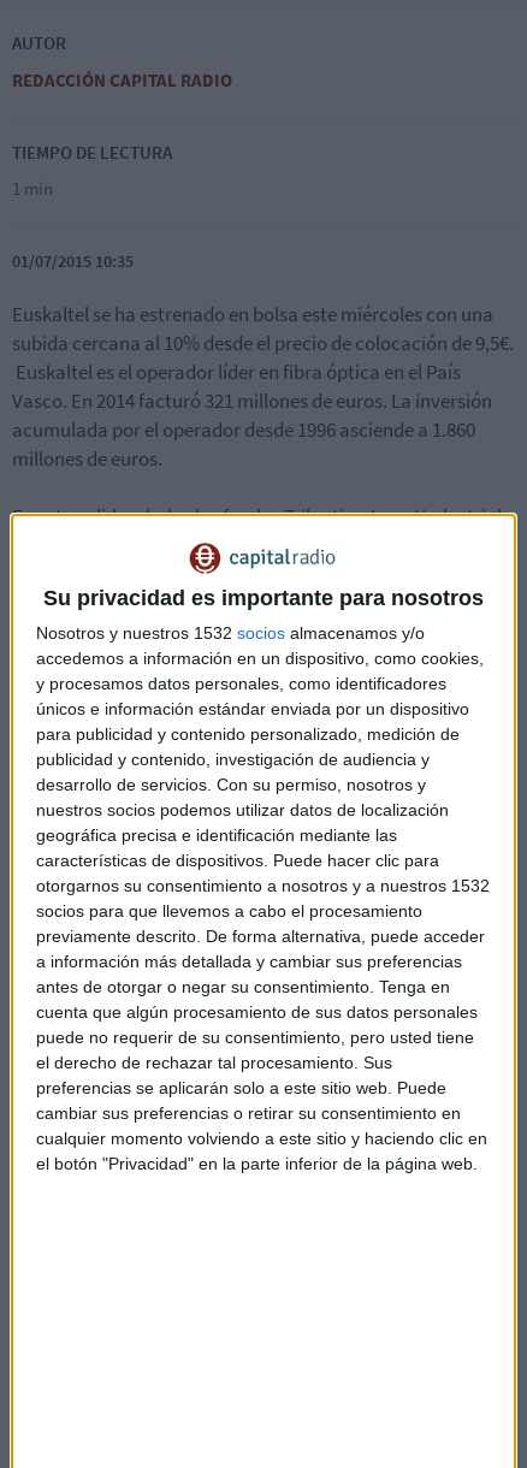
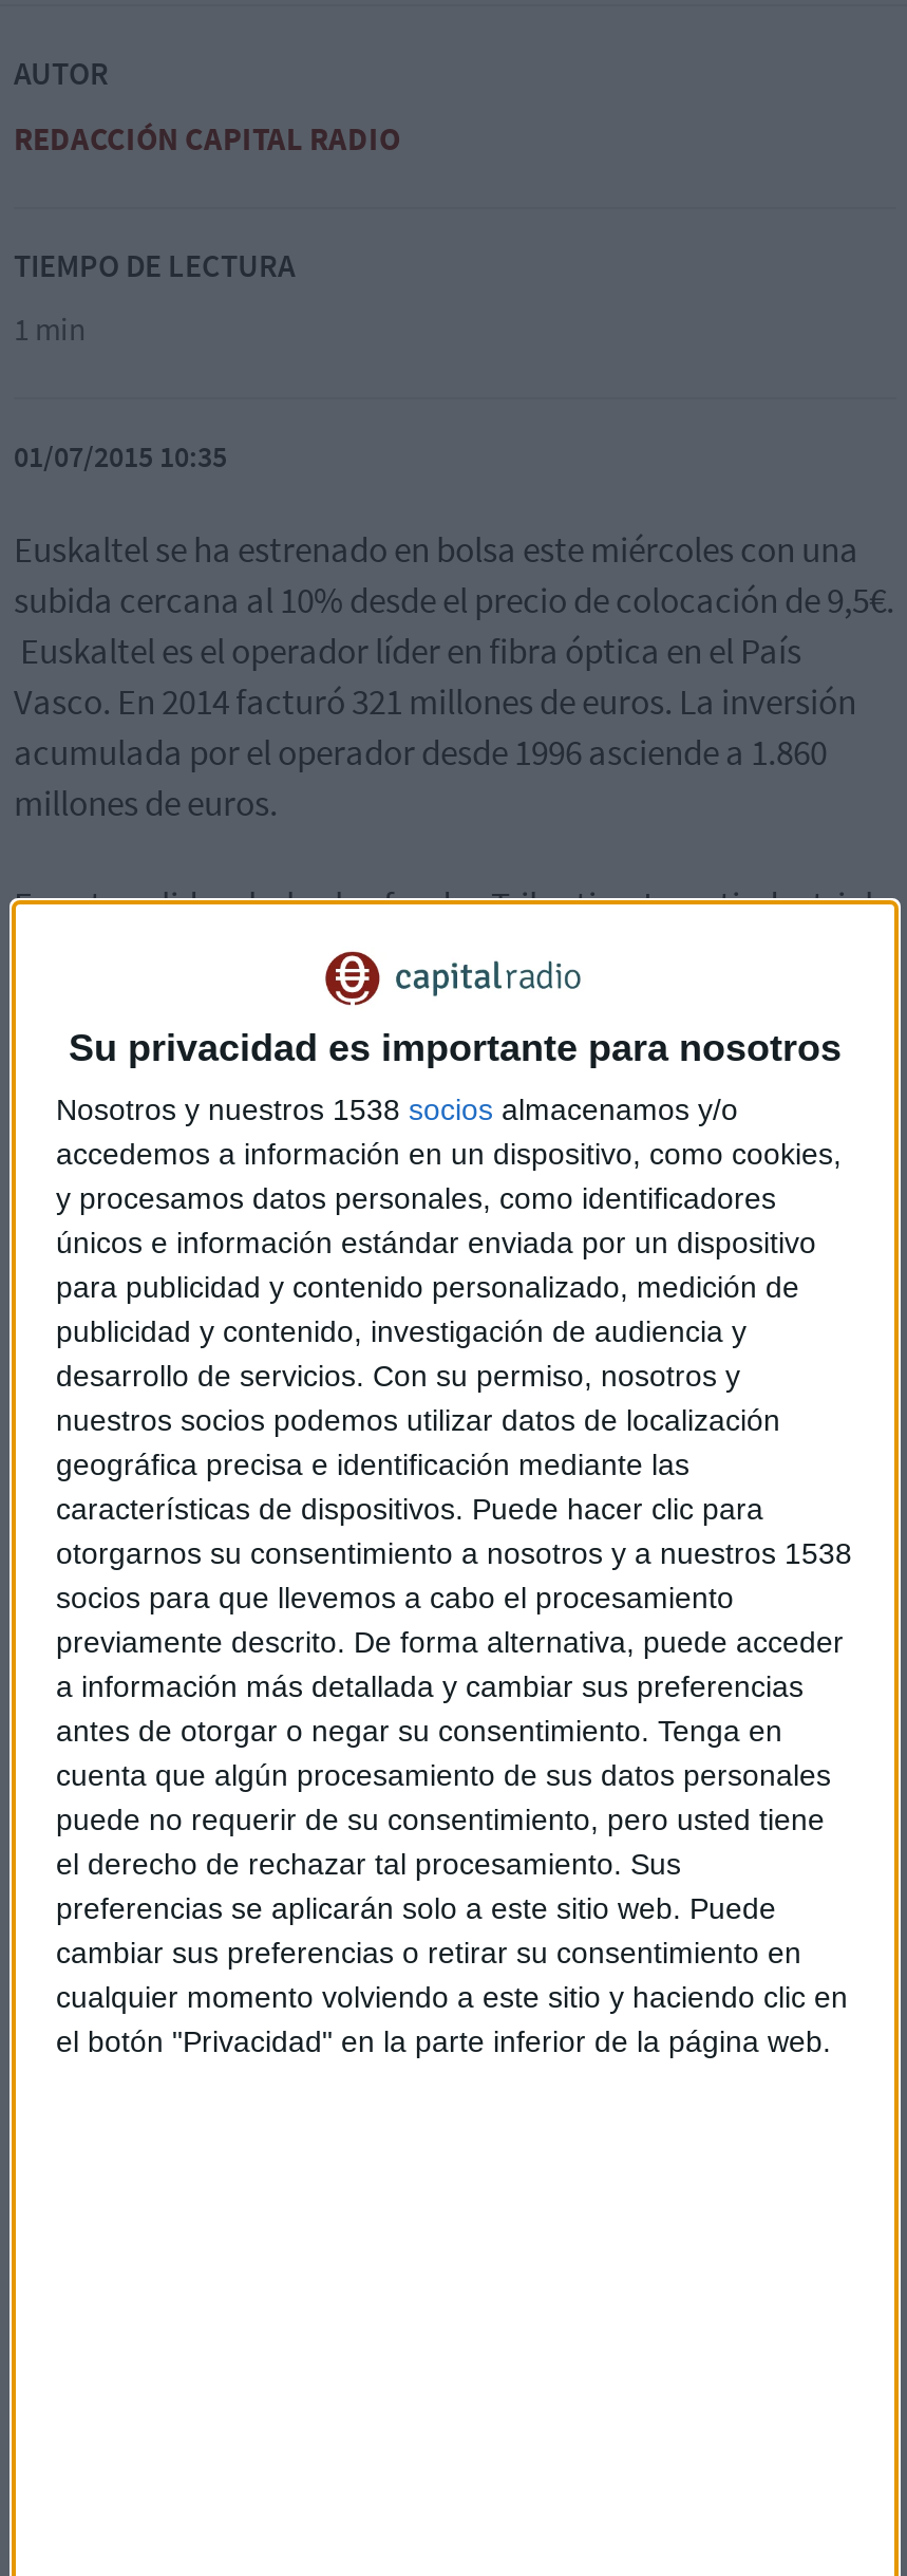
[36,624,425,643] Nosotros y nuestros 1532 socios almacenamos y/o -> [56,1094,738,1127] Nosotros y nuestros 1538 socios almacenamos y/o
[36,877,490,896] otorgarnos su consentimiento a nosotros y a nuestros 1532 -> [56,1537,852,1571] otorgarnos su consentimiento a nosotros y a nuestros 1538

